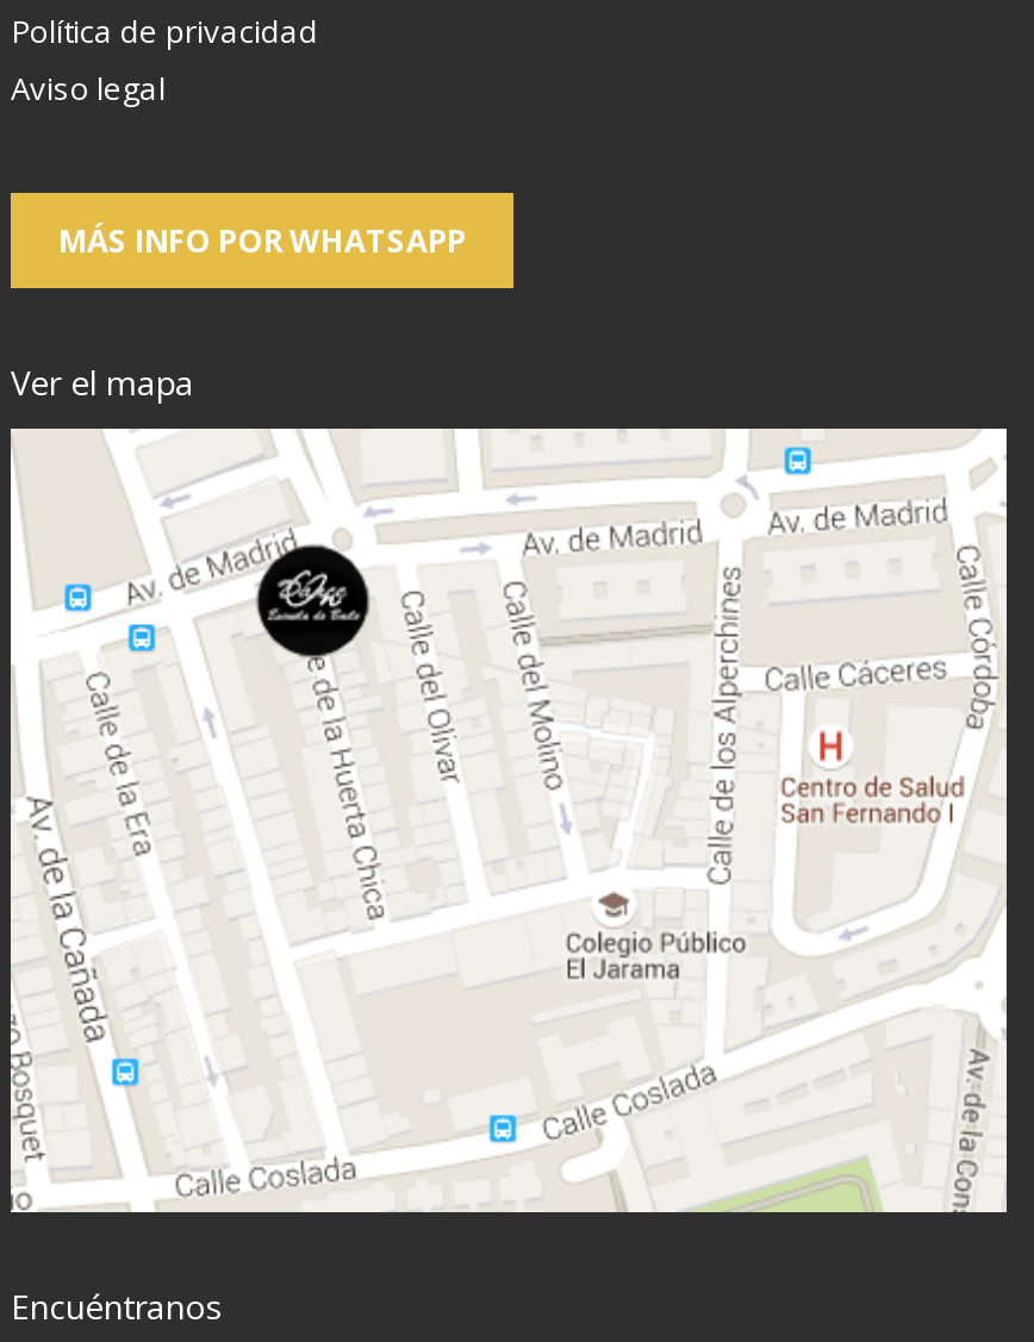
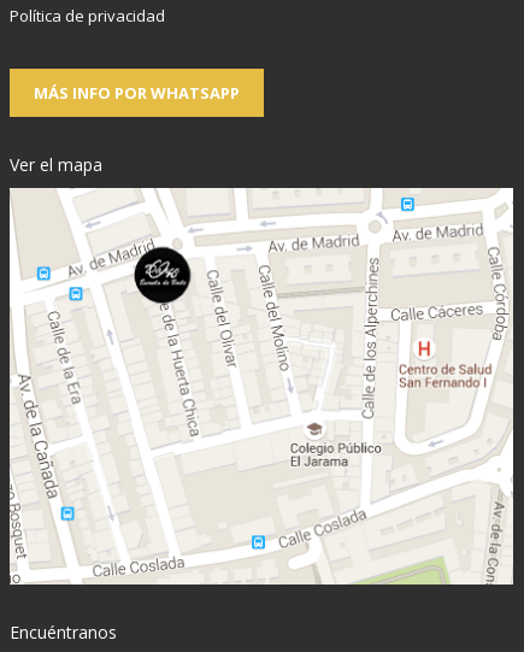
[11,67,166,110] Aviso legal -> none

